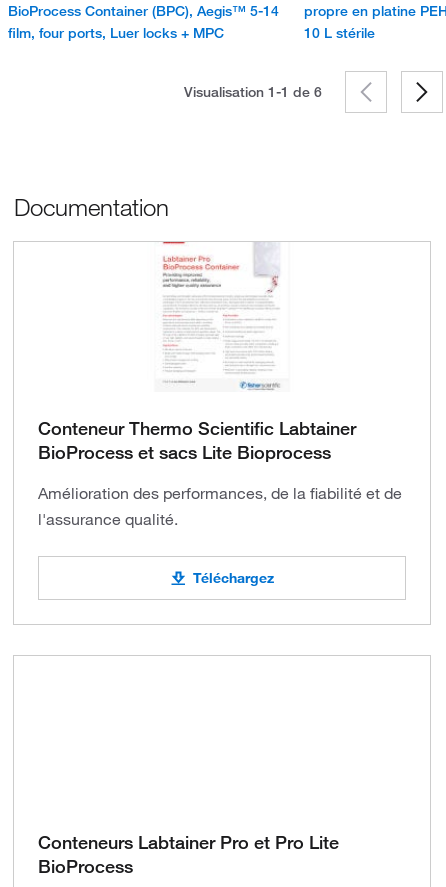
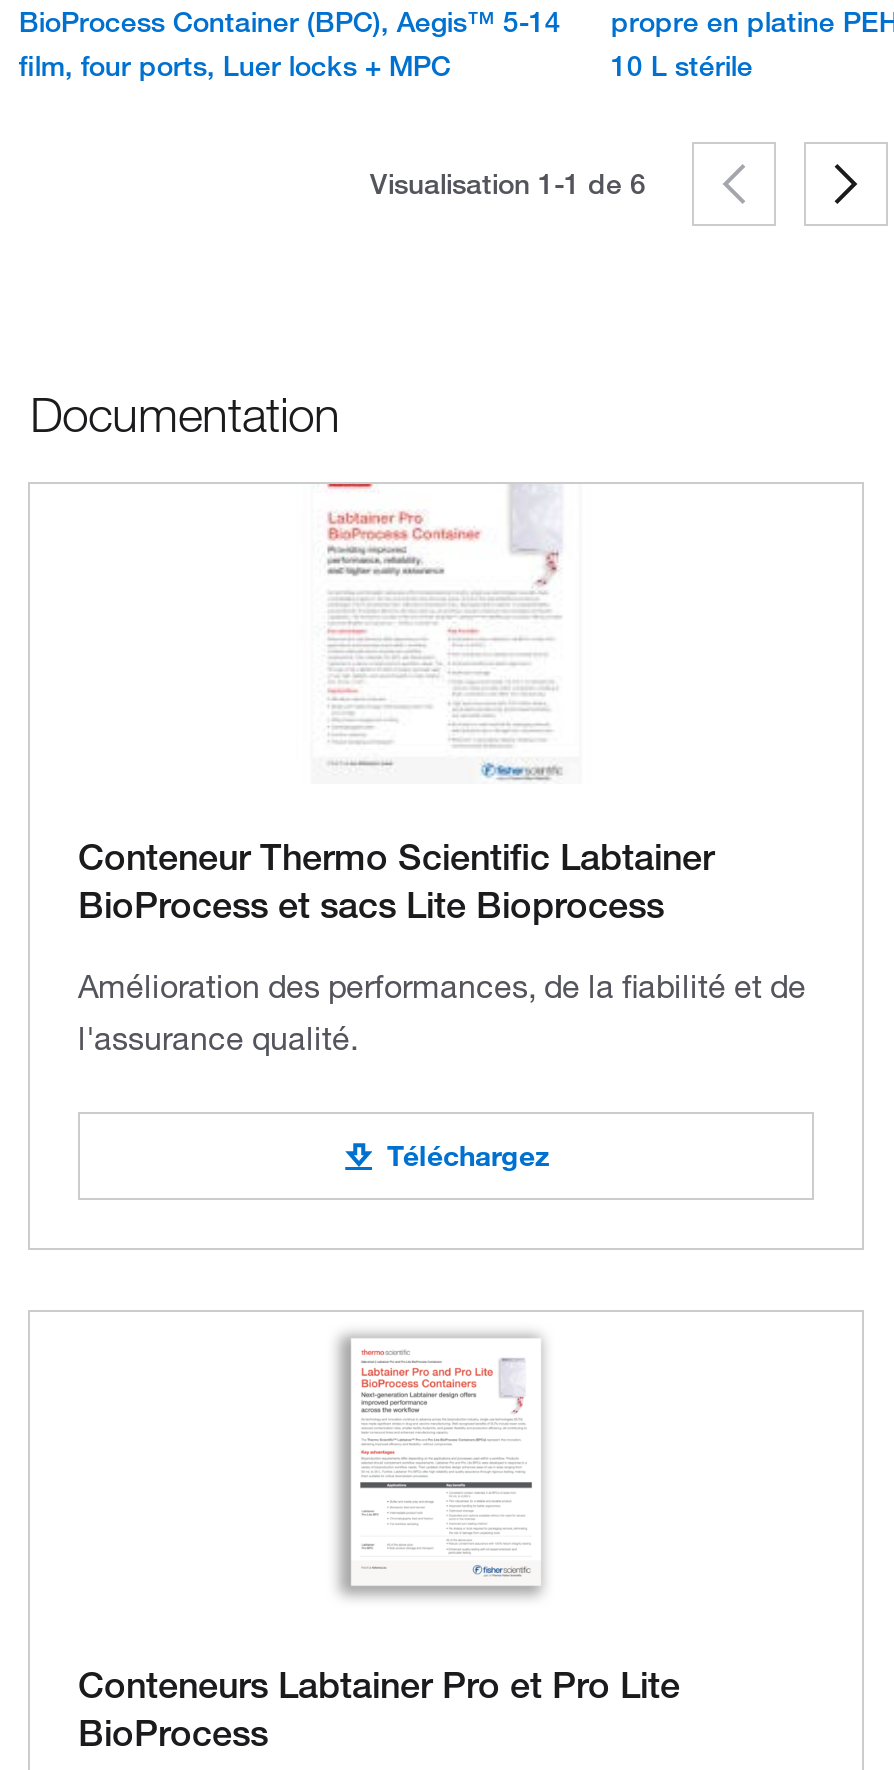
none -> [334,1330,548,1600] [image]

